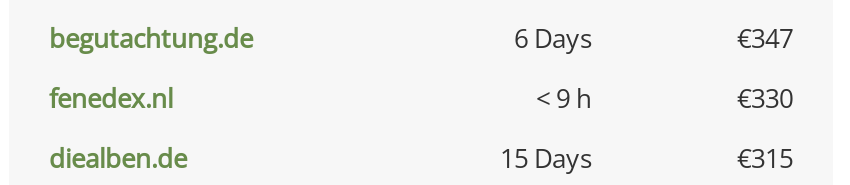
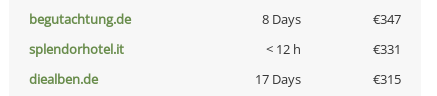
[514,19,592,55] 6 Days -> [261,9,300,27] 8 Days
[49,79,793,115] fenedex.nl | < 9 h | €330 -> [29,39,401,57] splendorhotel.it | < 12 h | €331
[500,139,592,175] 15 Days -> [254,69,300,87] 17 Days

